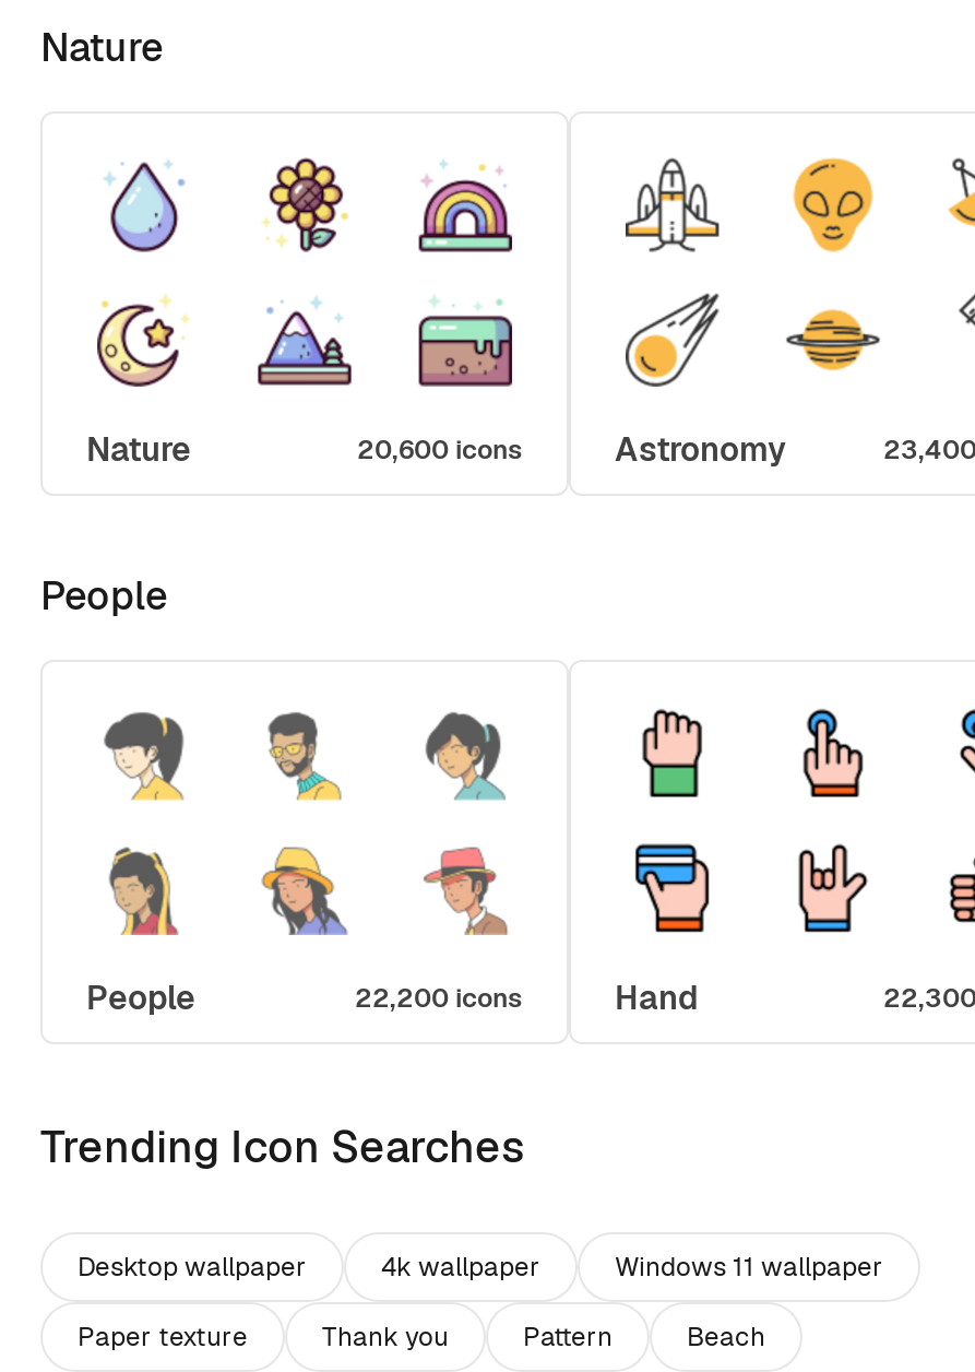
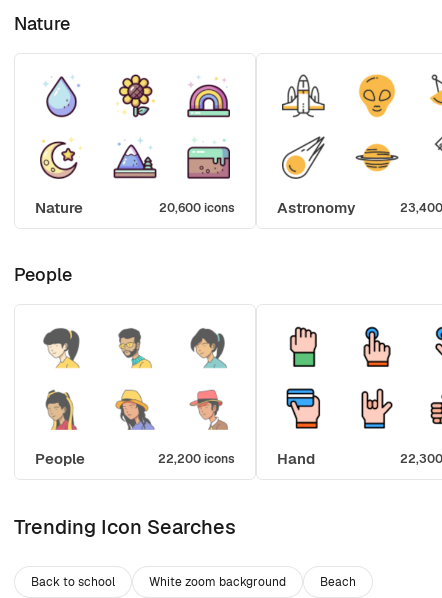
[78,1249,883,1353] Desktop wallpaper | 4k wallpaper | Windows 11 wallpaper | Paper texture | Thank you | Pattern -> [31,573,286,589] Back to school | White zoom background

